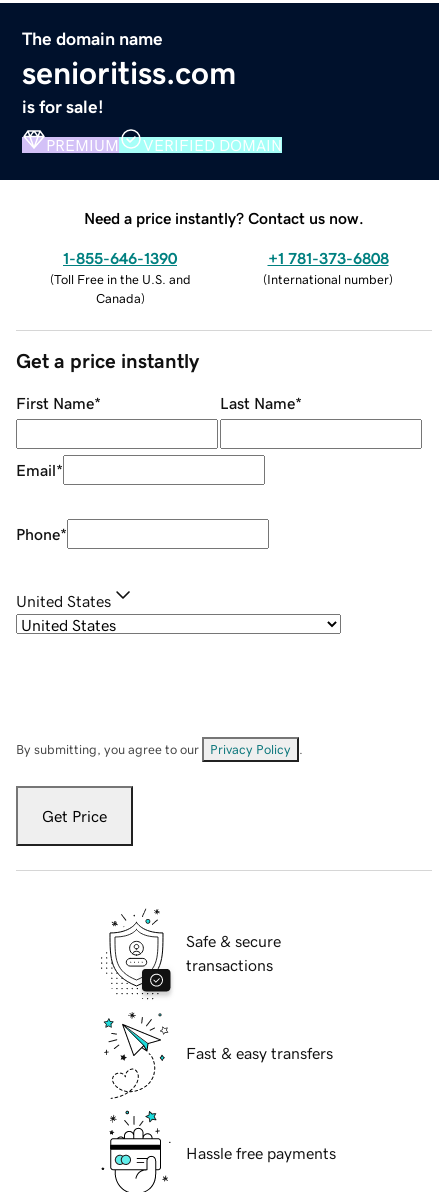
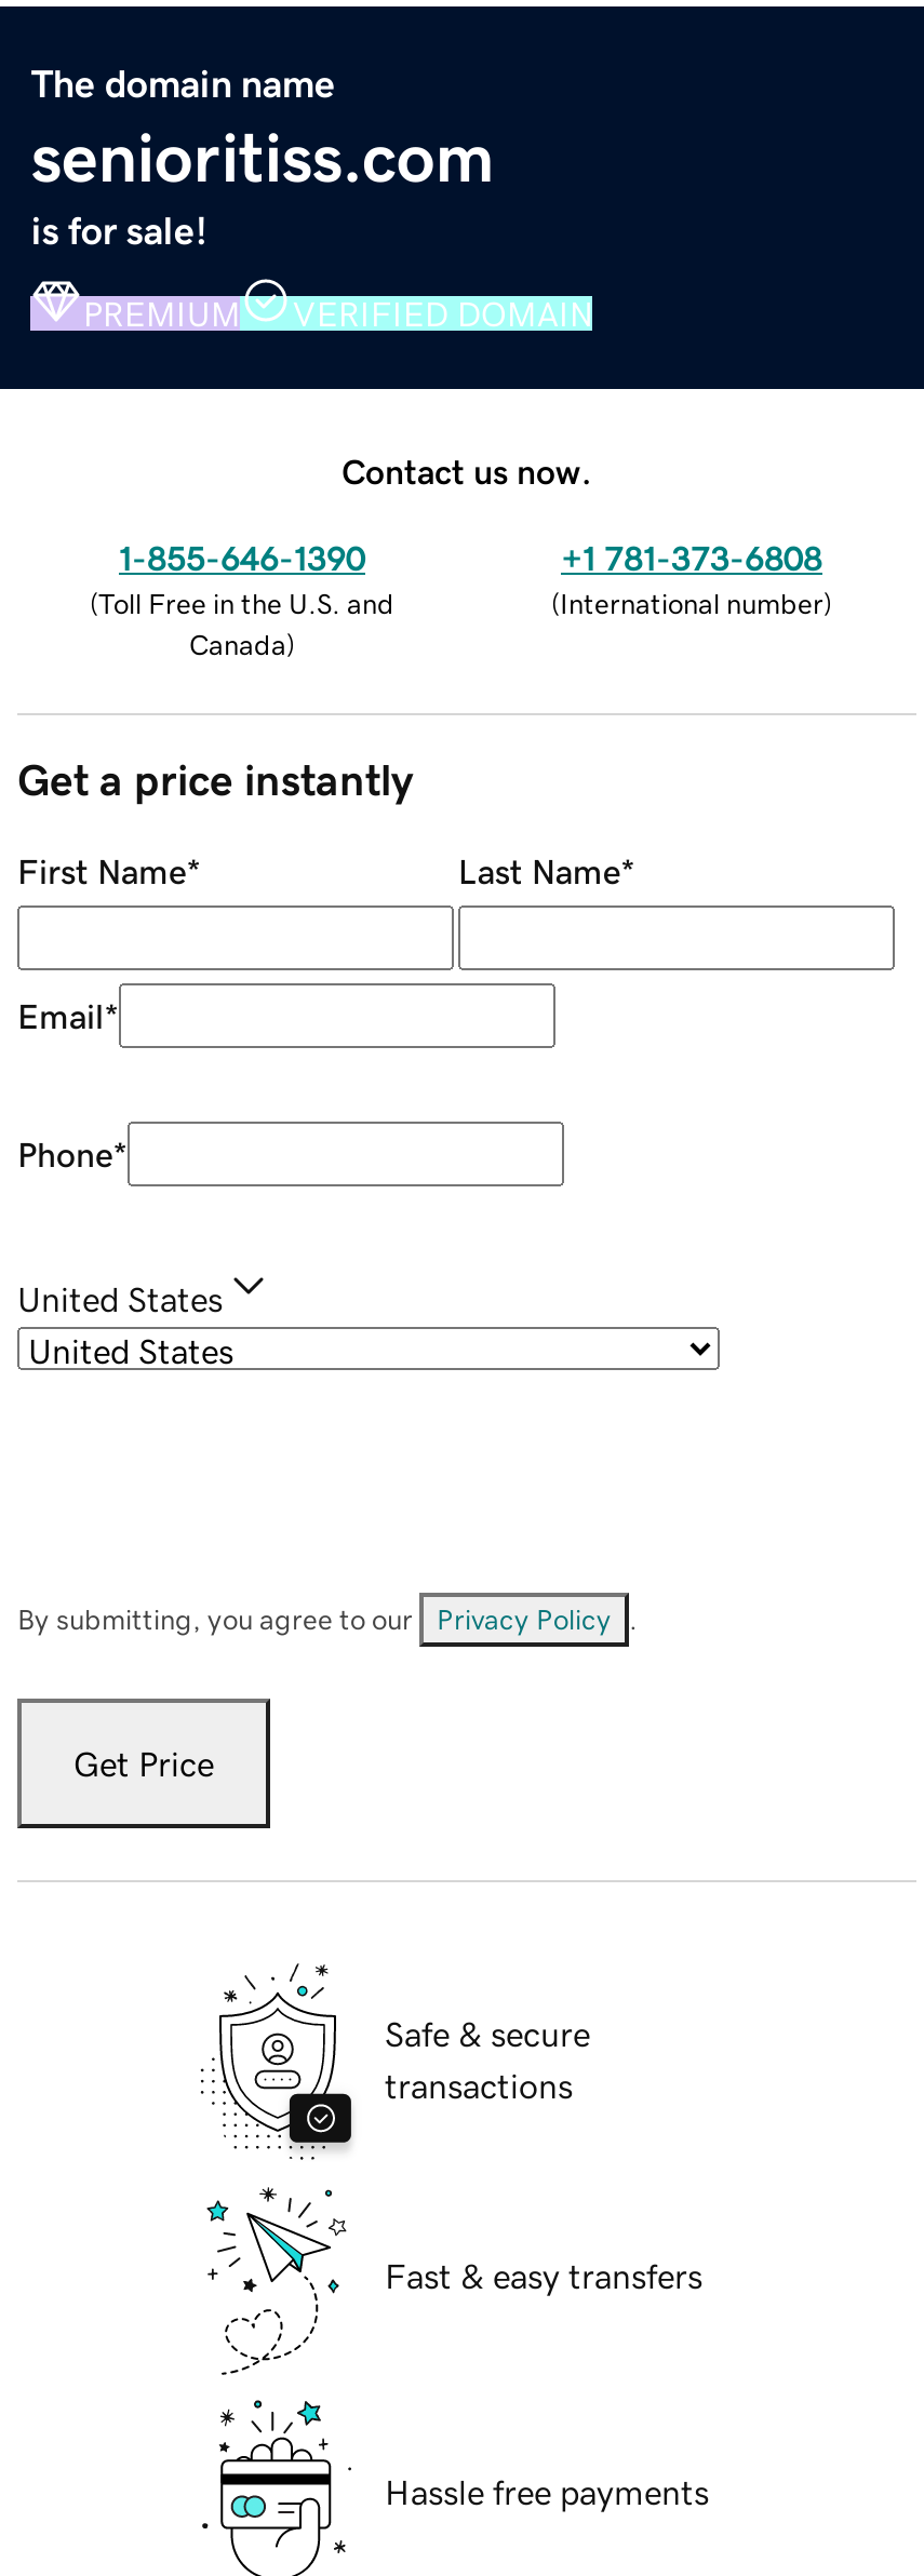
[84,210,364,226] Need a price instantly? Contact us now. -> [342,453,592,488] Contact us now.

